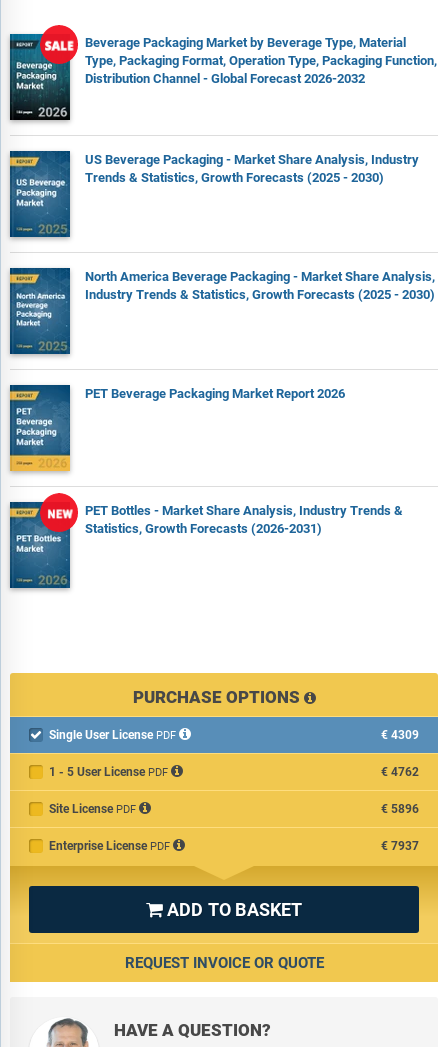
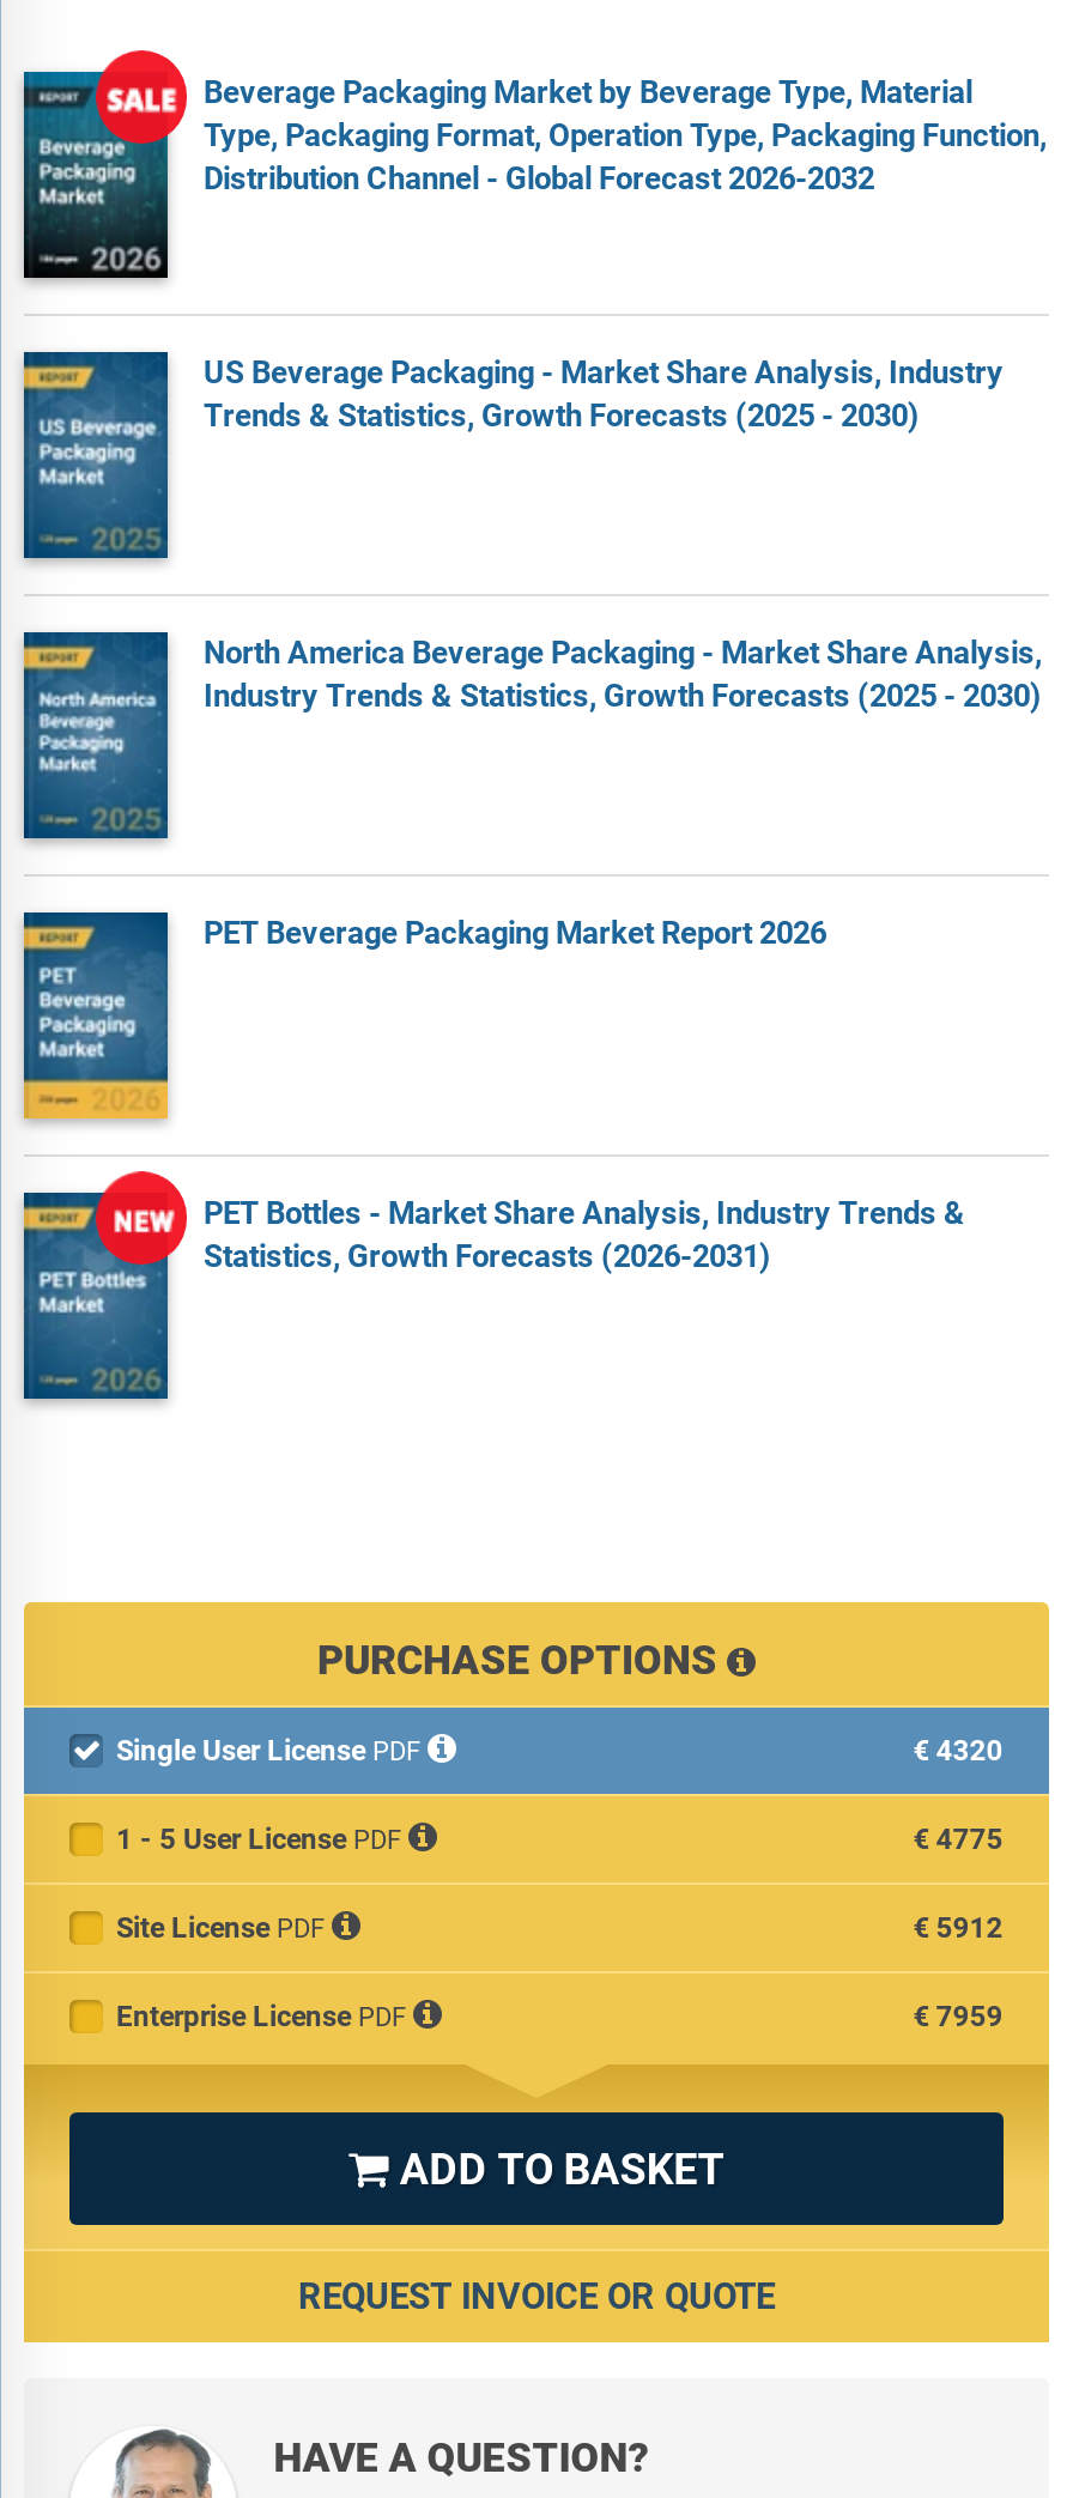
[391,728,419,742] €4309 -> [936,1733,1003,1767] €4320
[391,765,419,779] €4762 -> [936,1822,1003,1855] €4775
[391,802,419,816] €5896 -> [936,1911,1003,1944] €5912
[391,839,419,853] €7937 -> [936,1999,1003,2033] €7959

